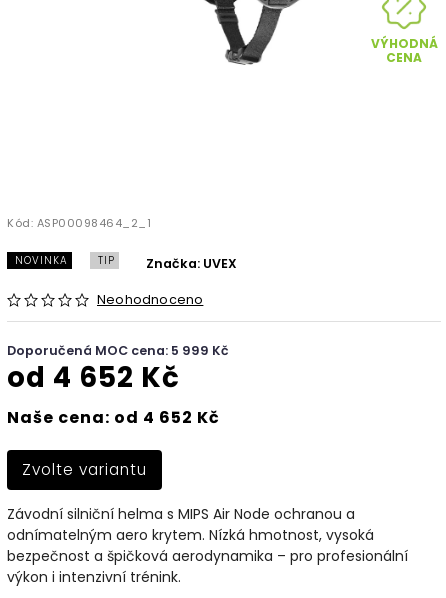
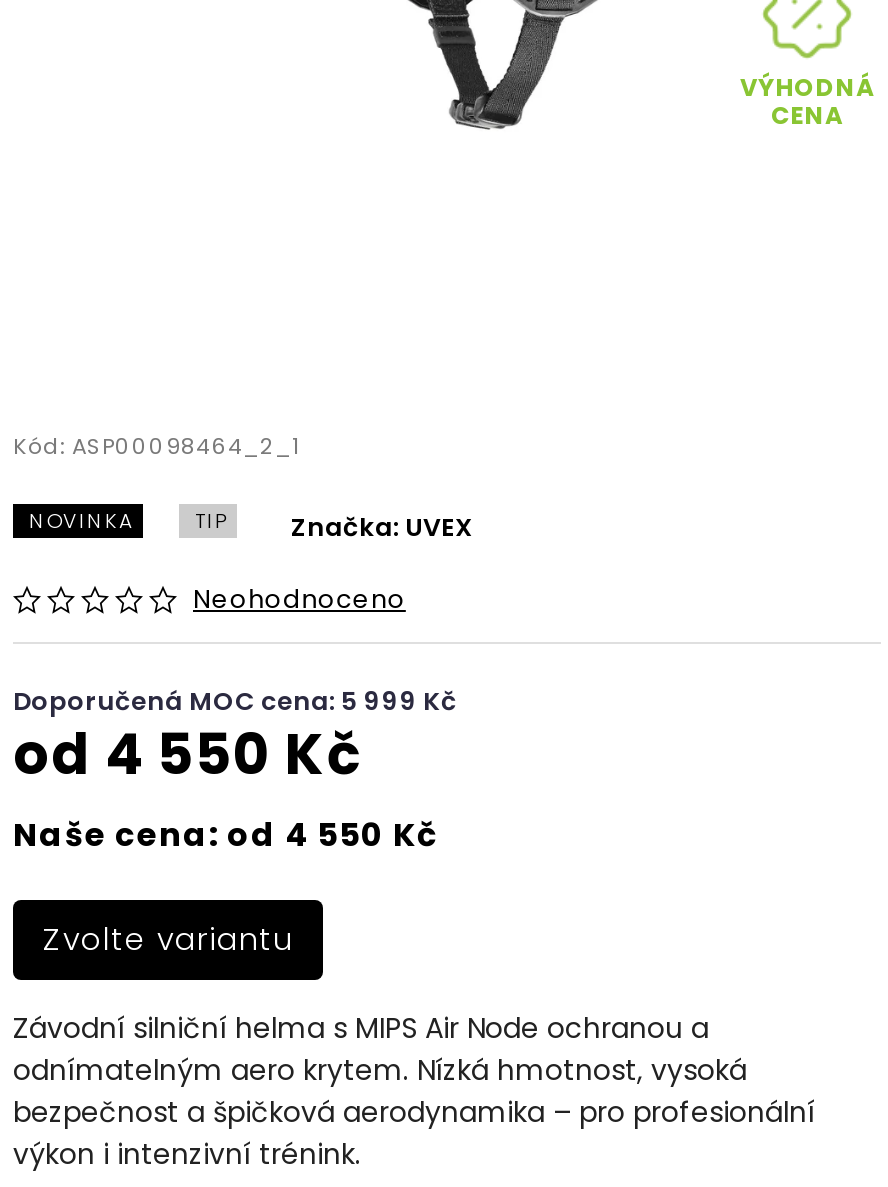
[7,358,180,397] od 4 652 Kč -> [13,716,363,794] od 4 550 Kč
[7,406,220,429] Naše cena: od 4 652 Kč -> [13,812,439,858] Naše cena: od 4 550 Kč

